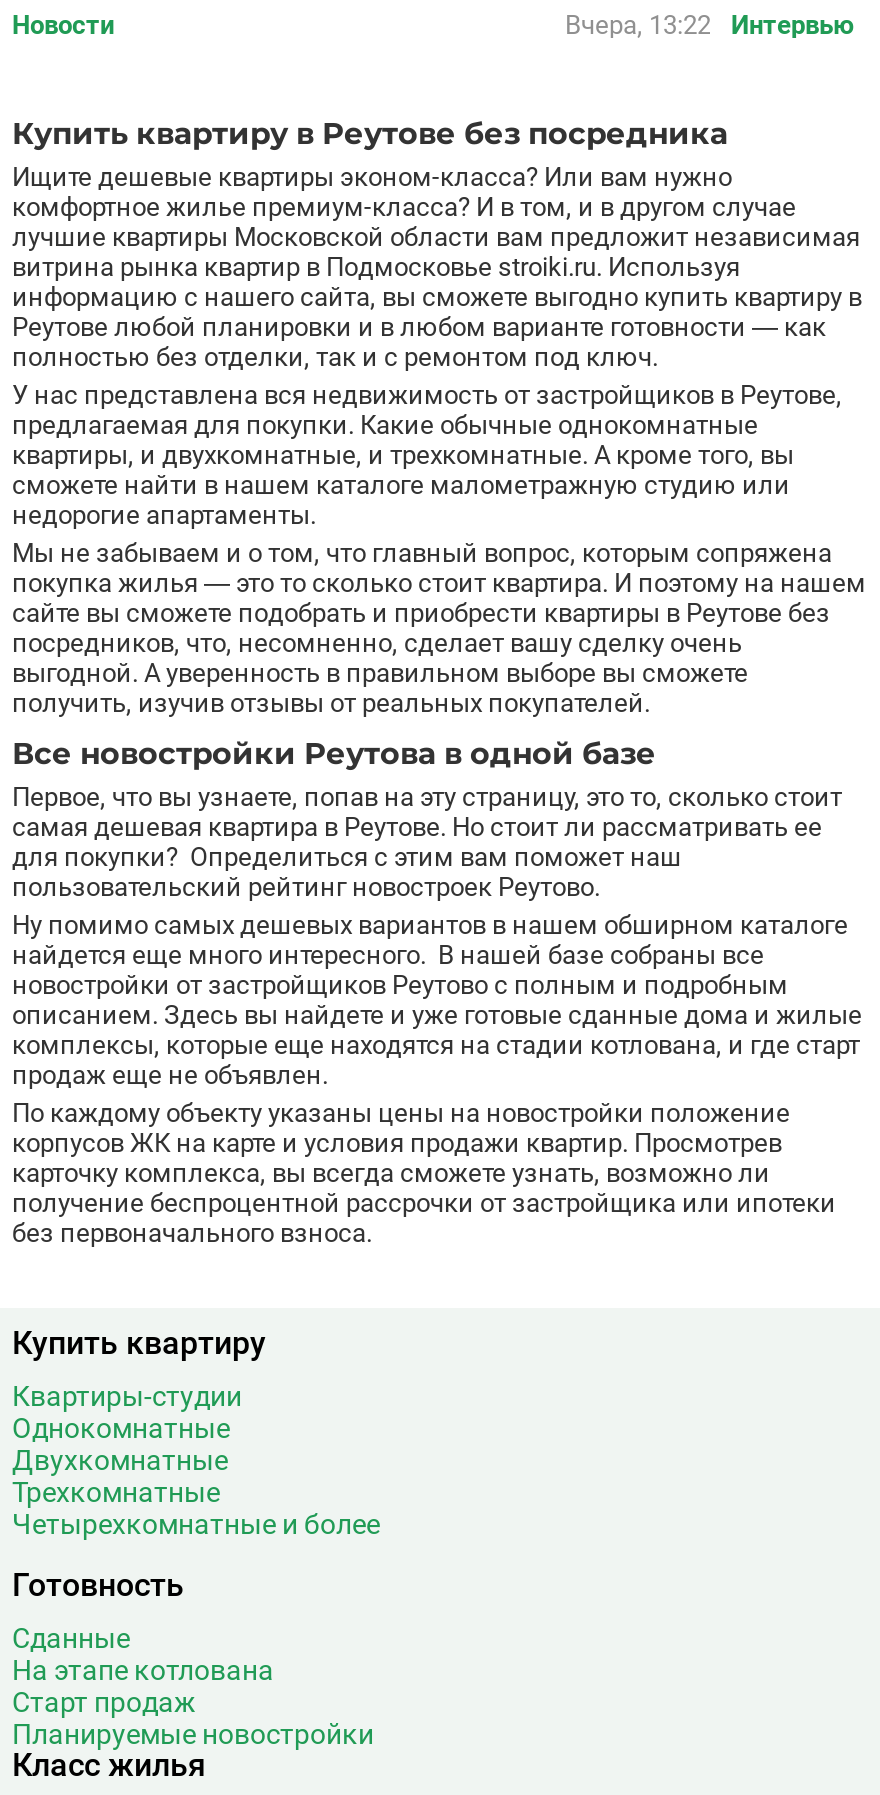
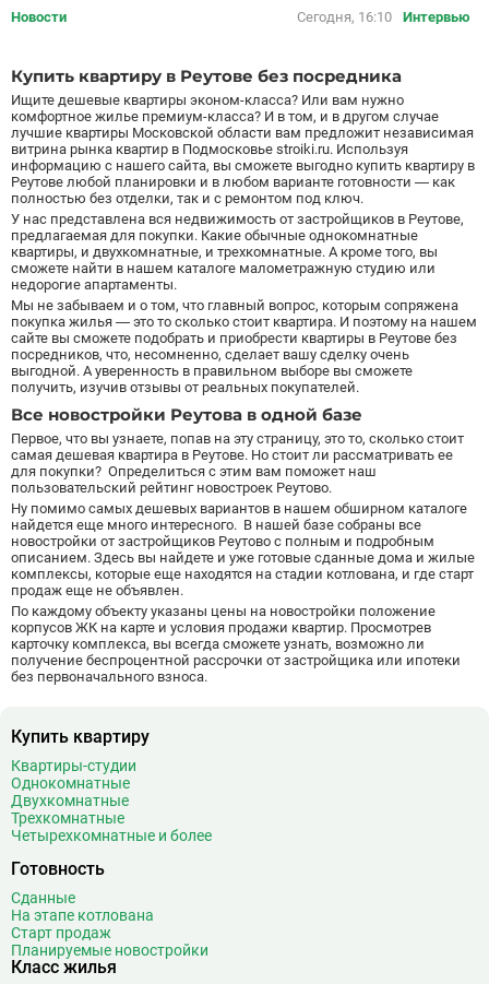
[565,10,855,40] Вчера, 13:22 Интервью -> [297,9,471,25] Сегодня, 16:10 Интервью

